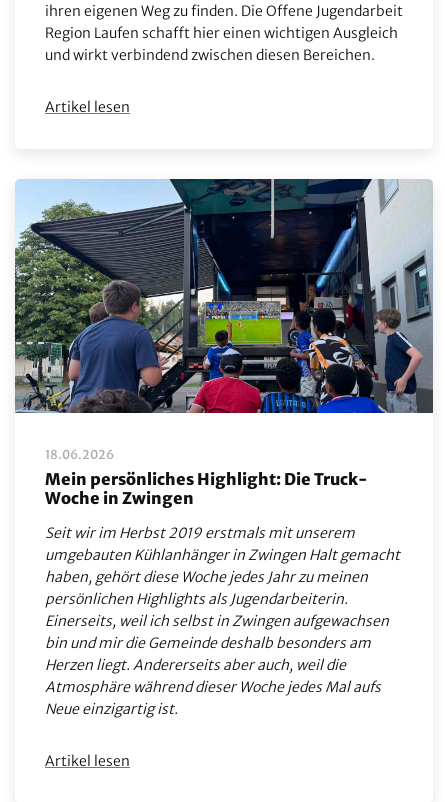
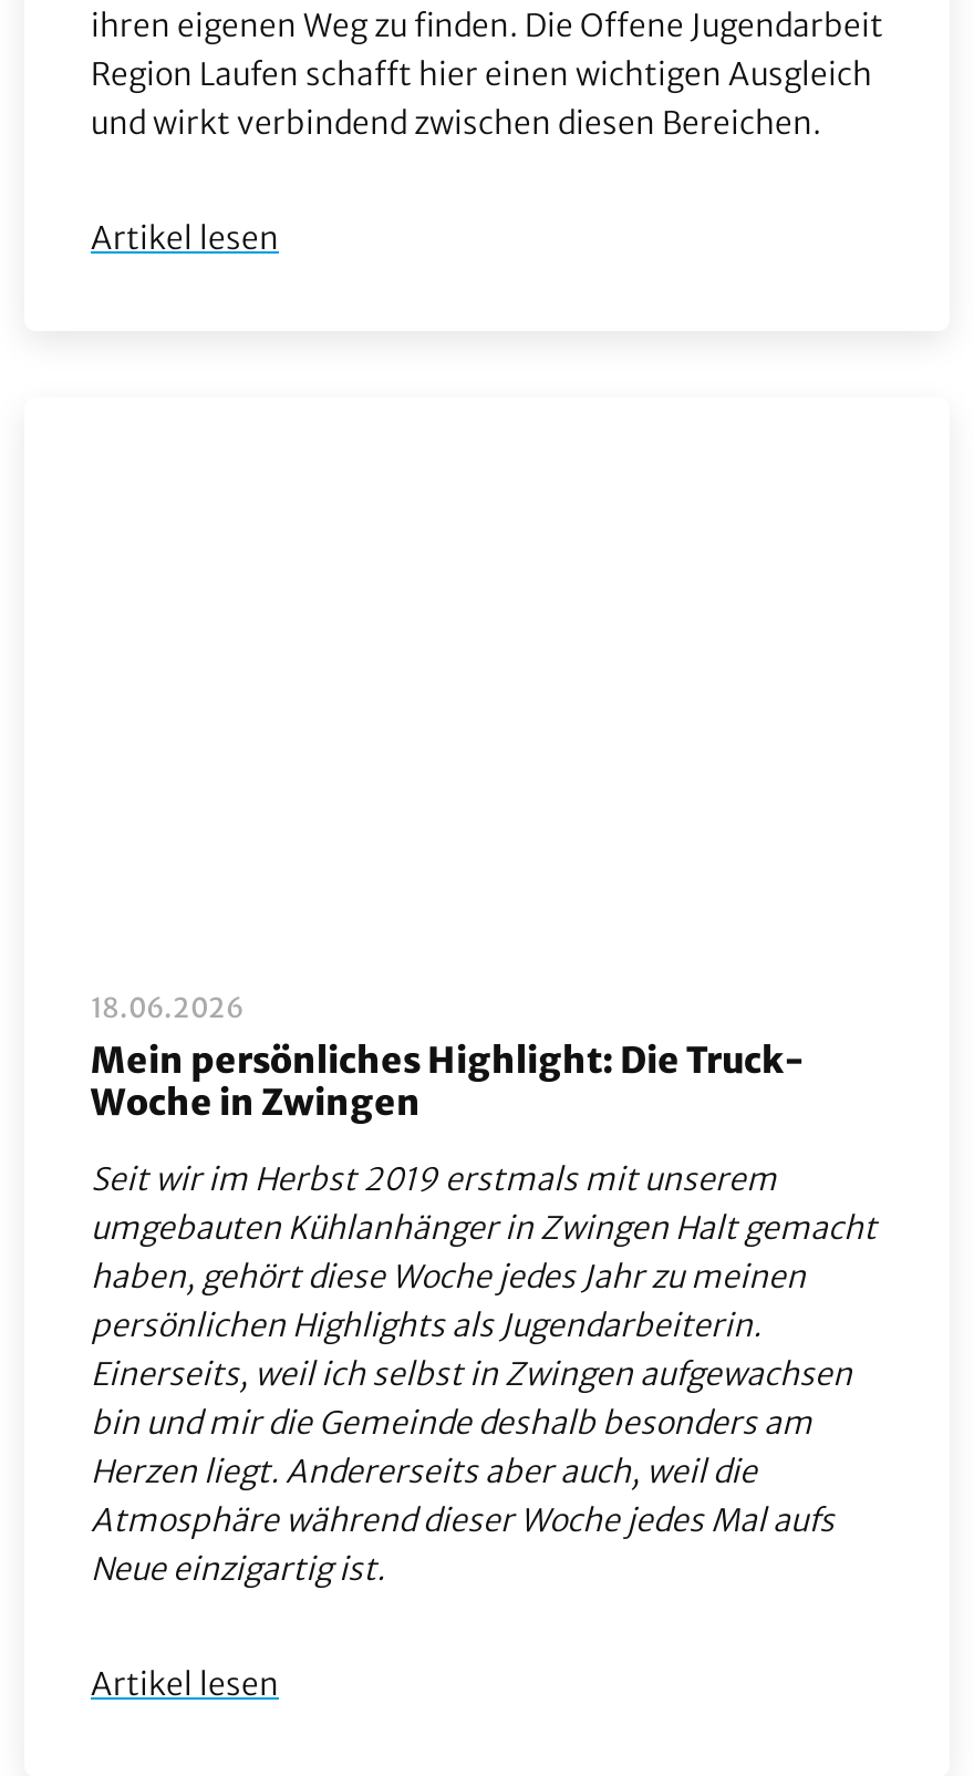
[14,178,434,414] [image] -> none

